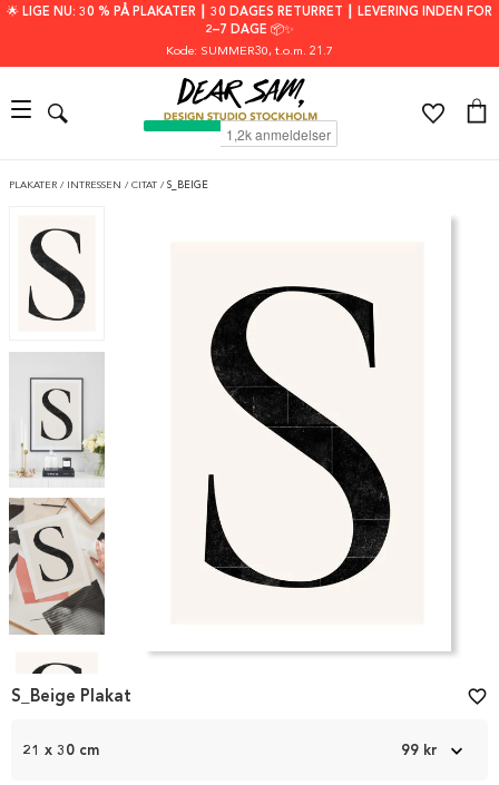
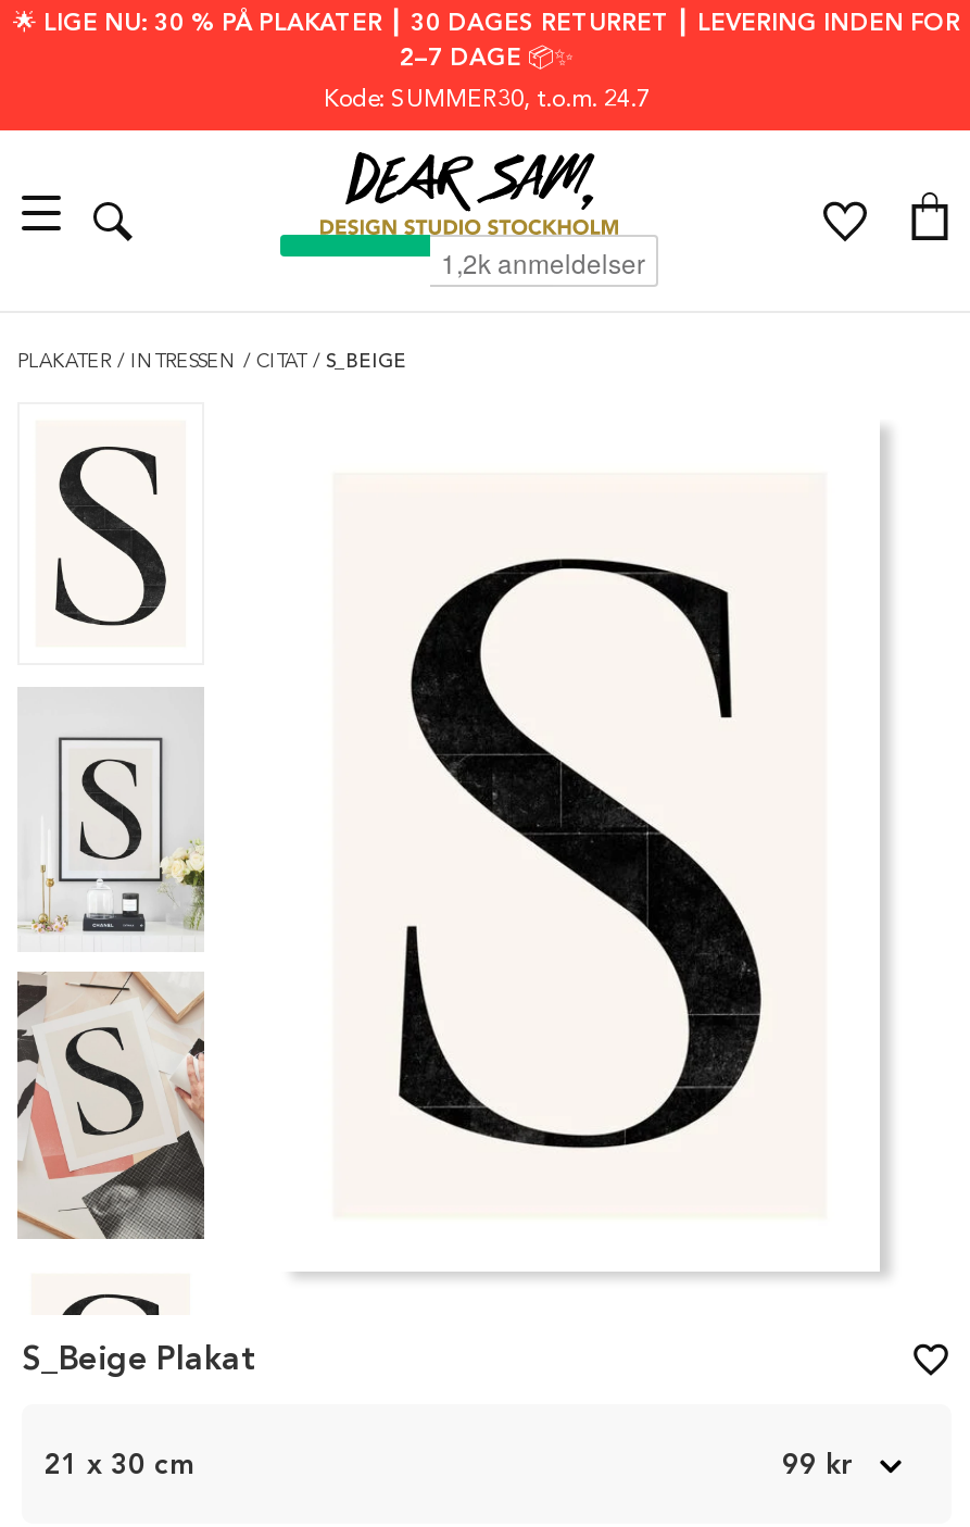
[166,42,333,58] Kode: SUMMER30, t.o.m. 21.7 -> [324,83,650,113] Kode: SUMMER30, t.o.m. 24.7

